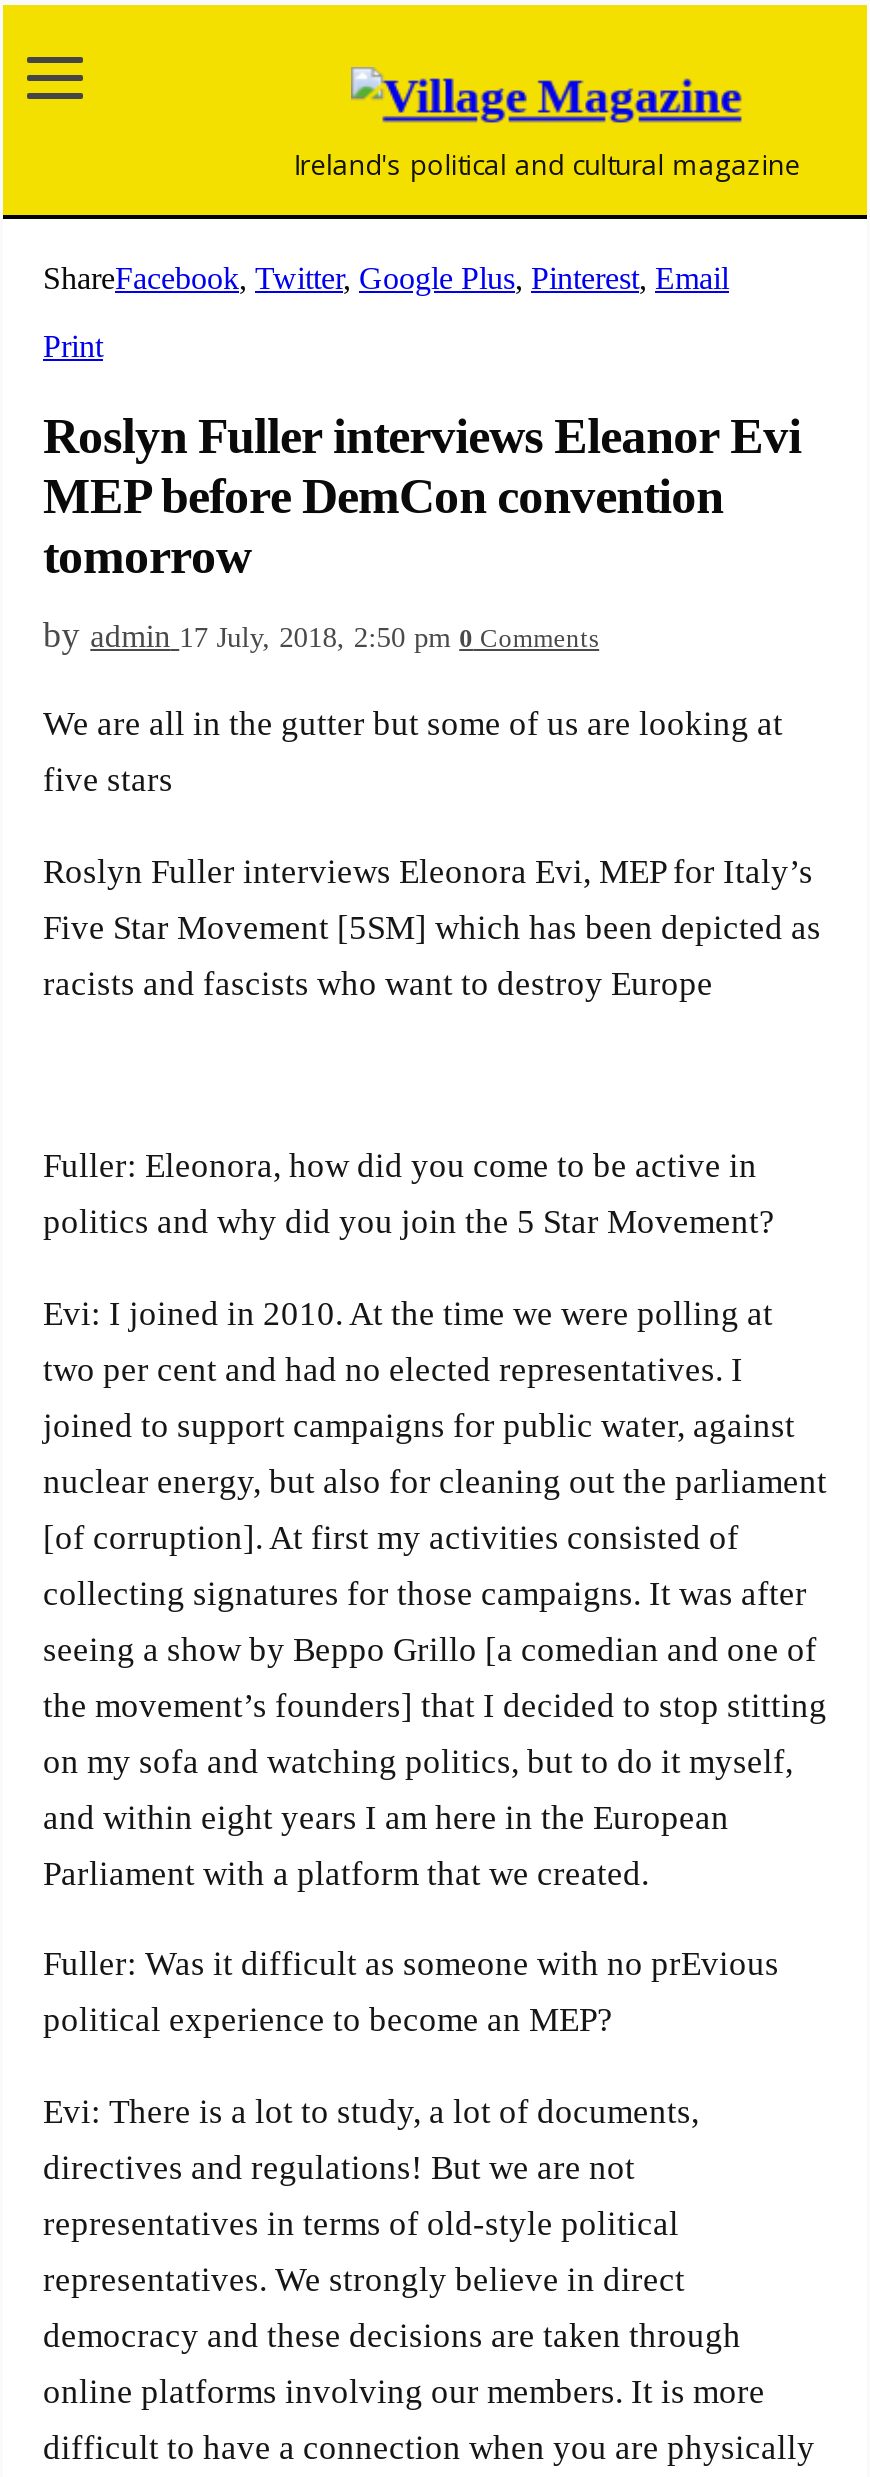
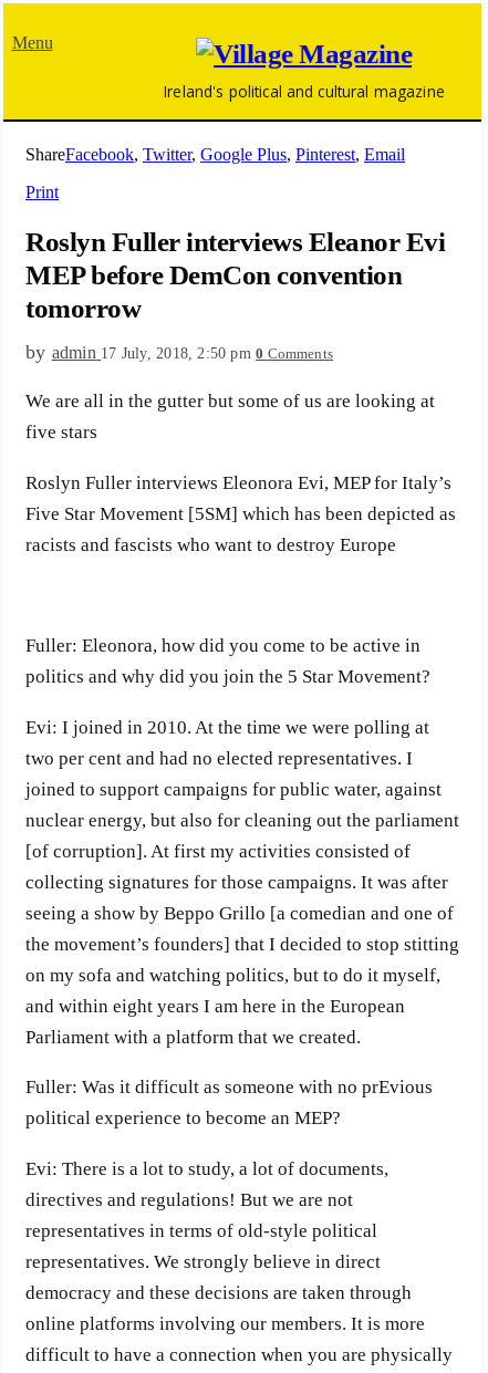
none -> [12,33,53,52] Menu

